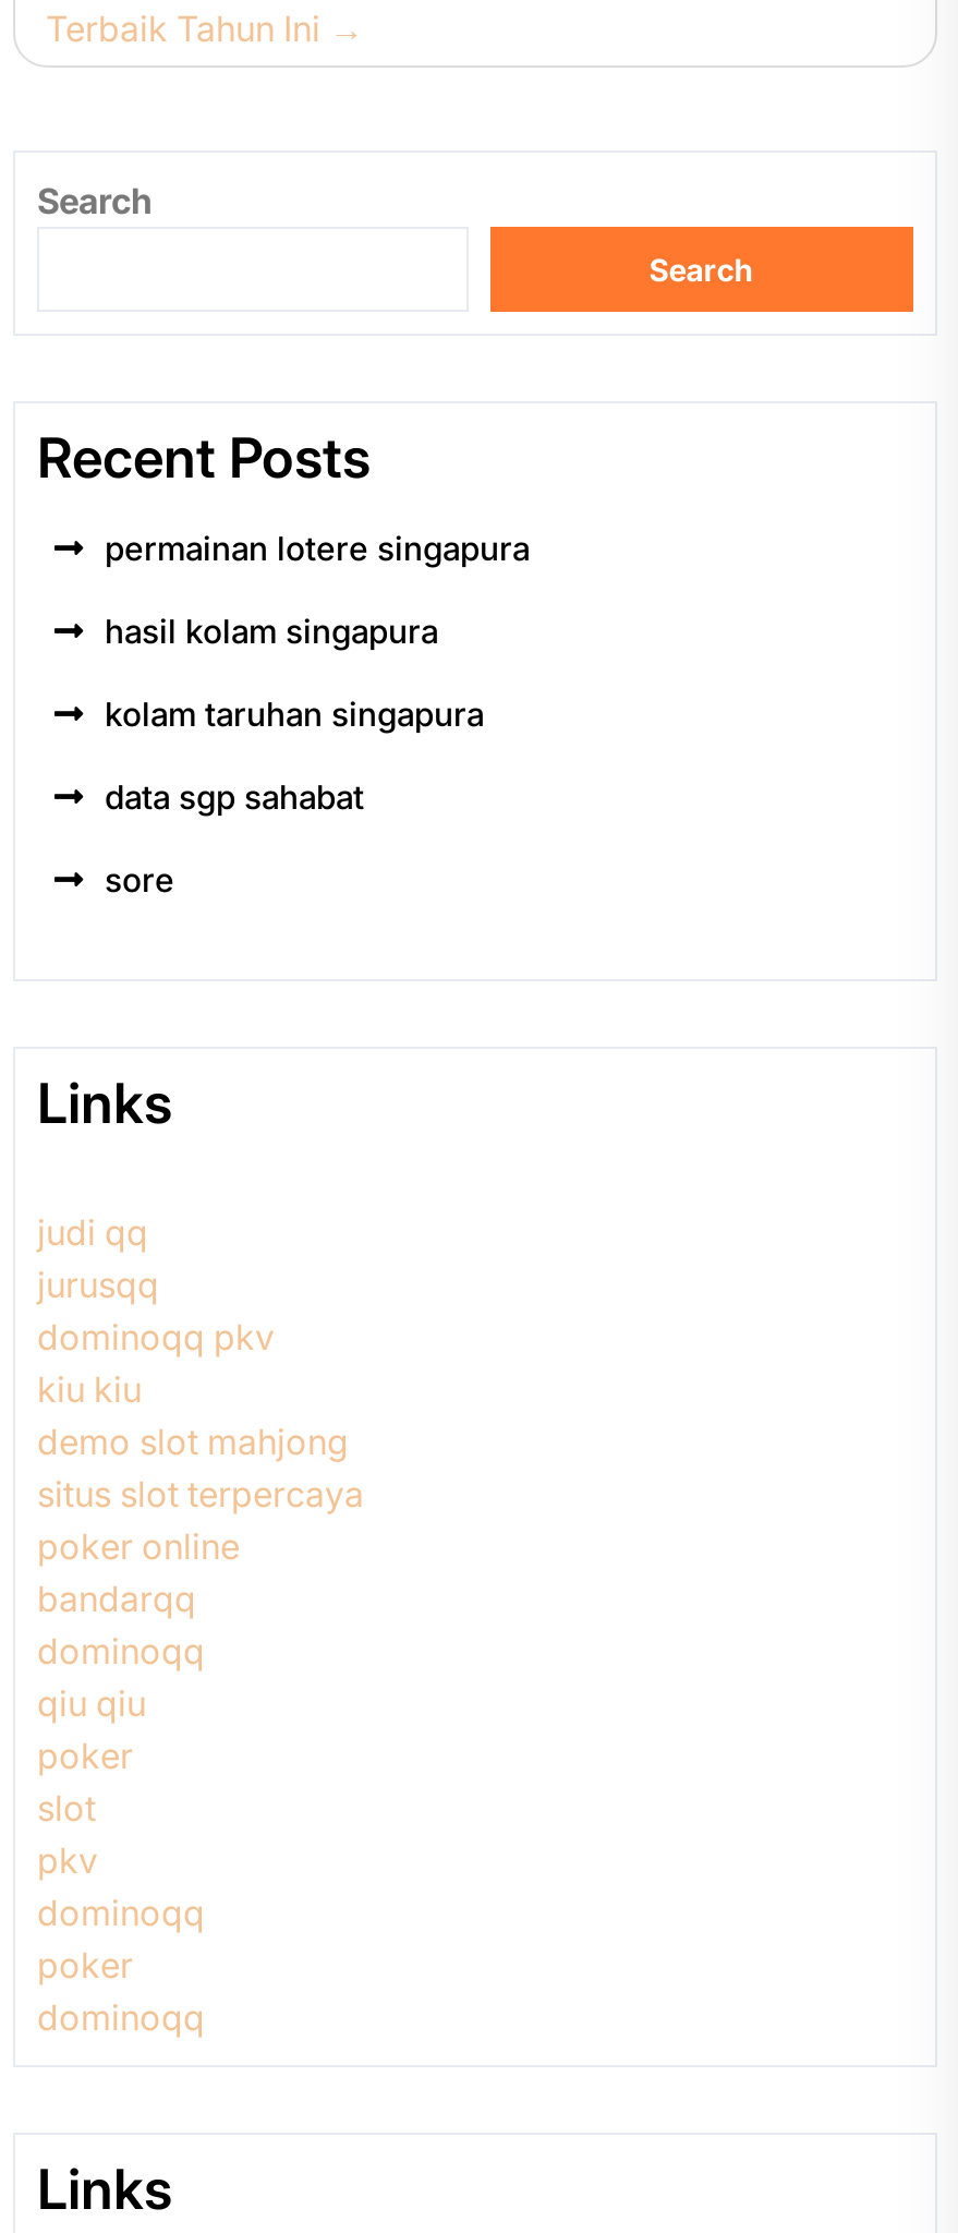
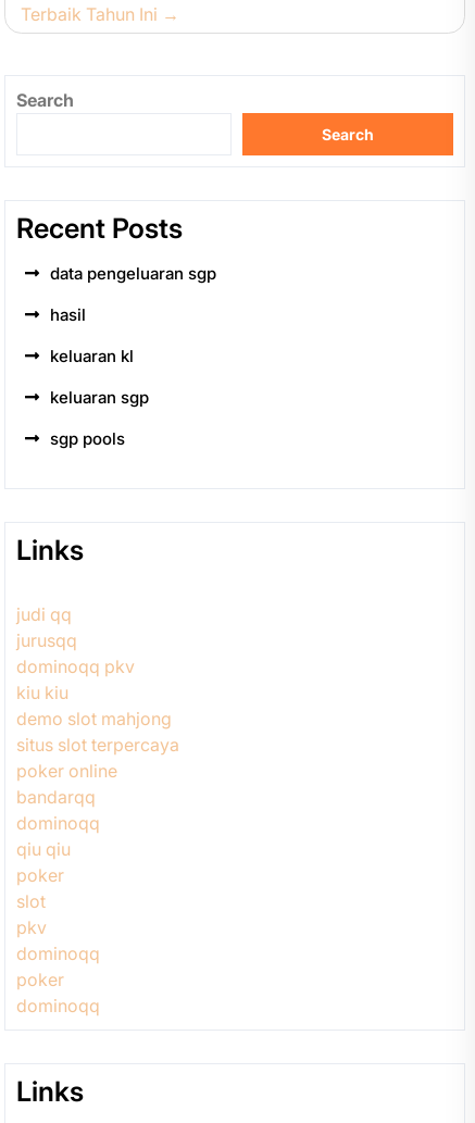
[105,528,530,569] permainan lotere singapura -> [50,263,216,284] data pengeluaran sgp
[105,611,438,652] hasil kolam singapura -> [50,304,86,325] hasil
[105,693,484,735] kolam taruhan singapura -> [50,346,134,366] keluaran kl
[105,776,364,818] data sgp sahabat -> [50,387,149,408] keluaran sgp
[105,859,174,901] sore -> [50,428,125,449] sgp pools

